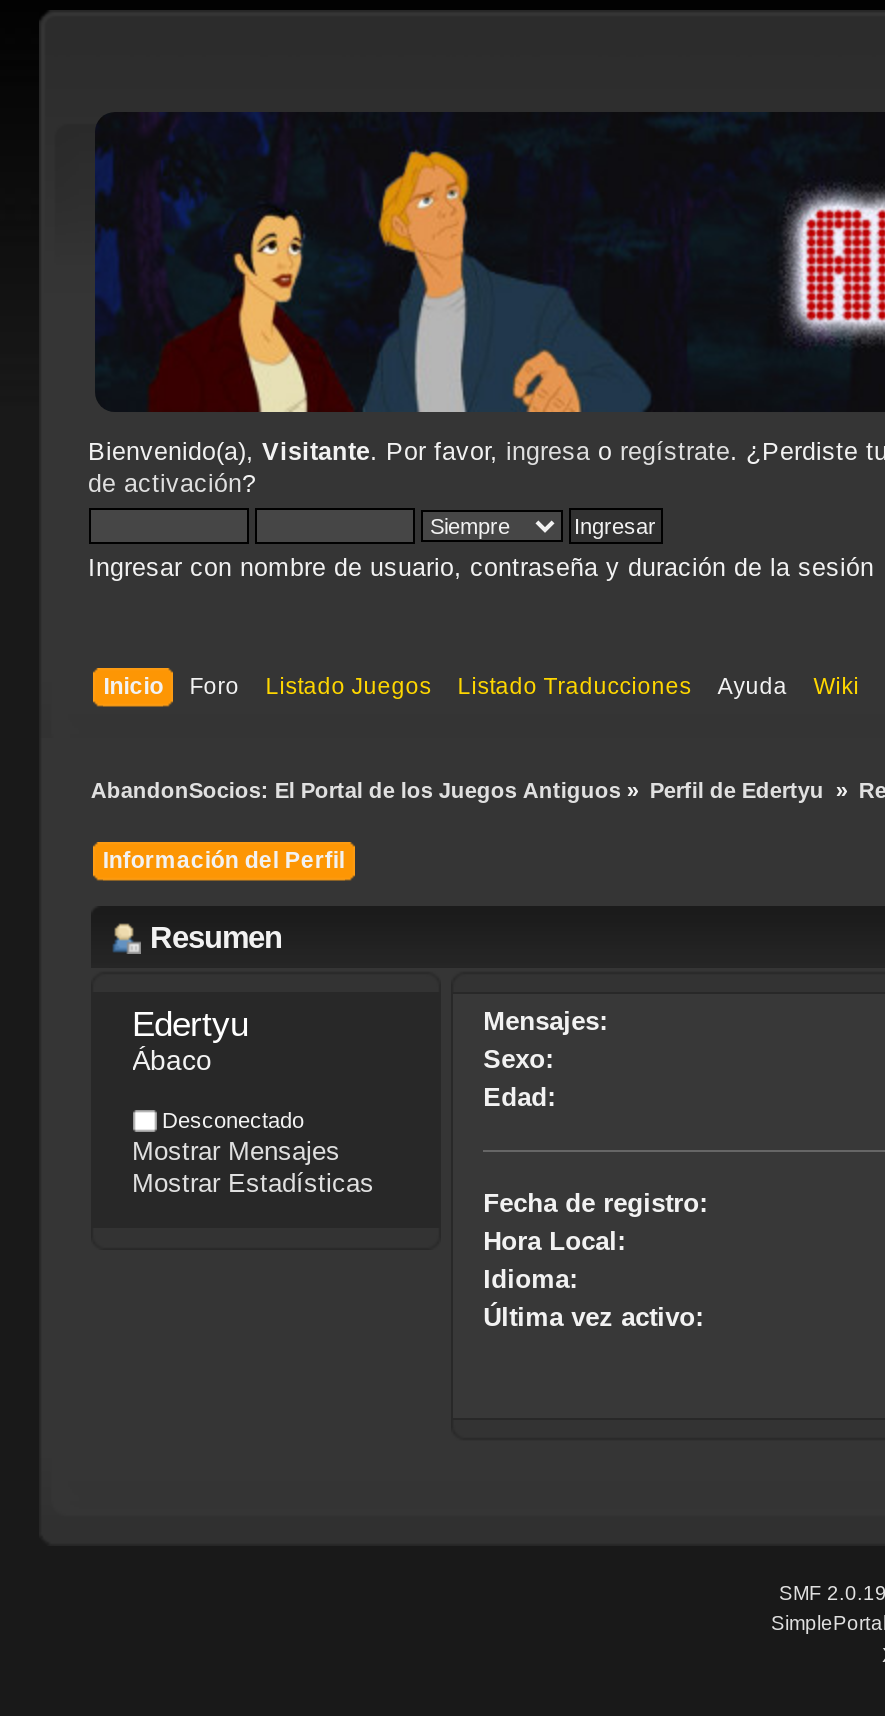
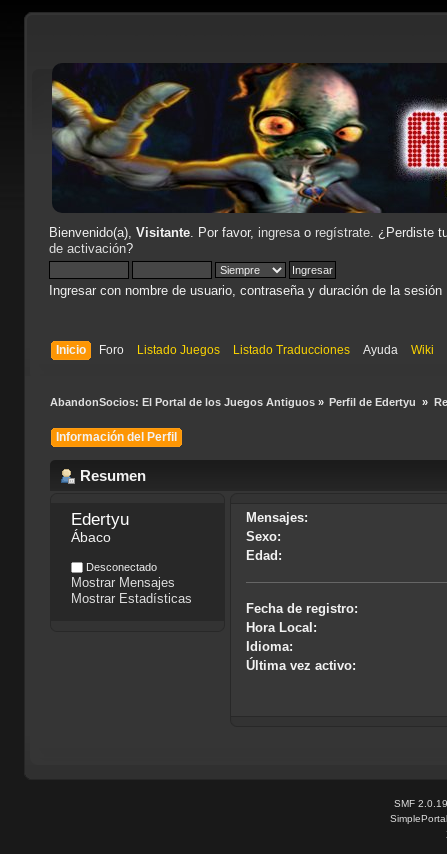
[95,112,751,414] [image] -> [51,63,381,214] [image]

